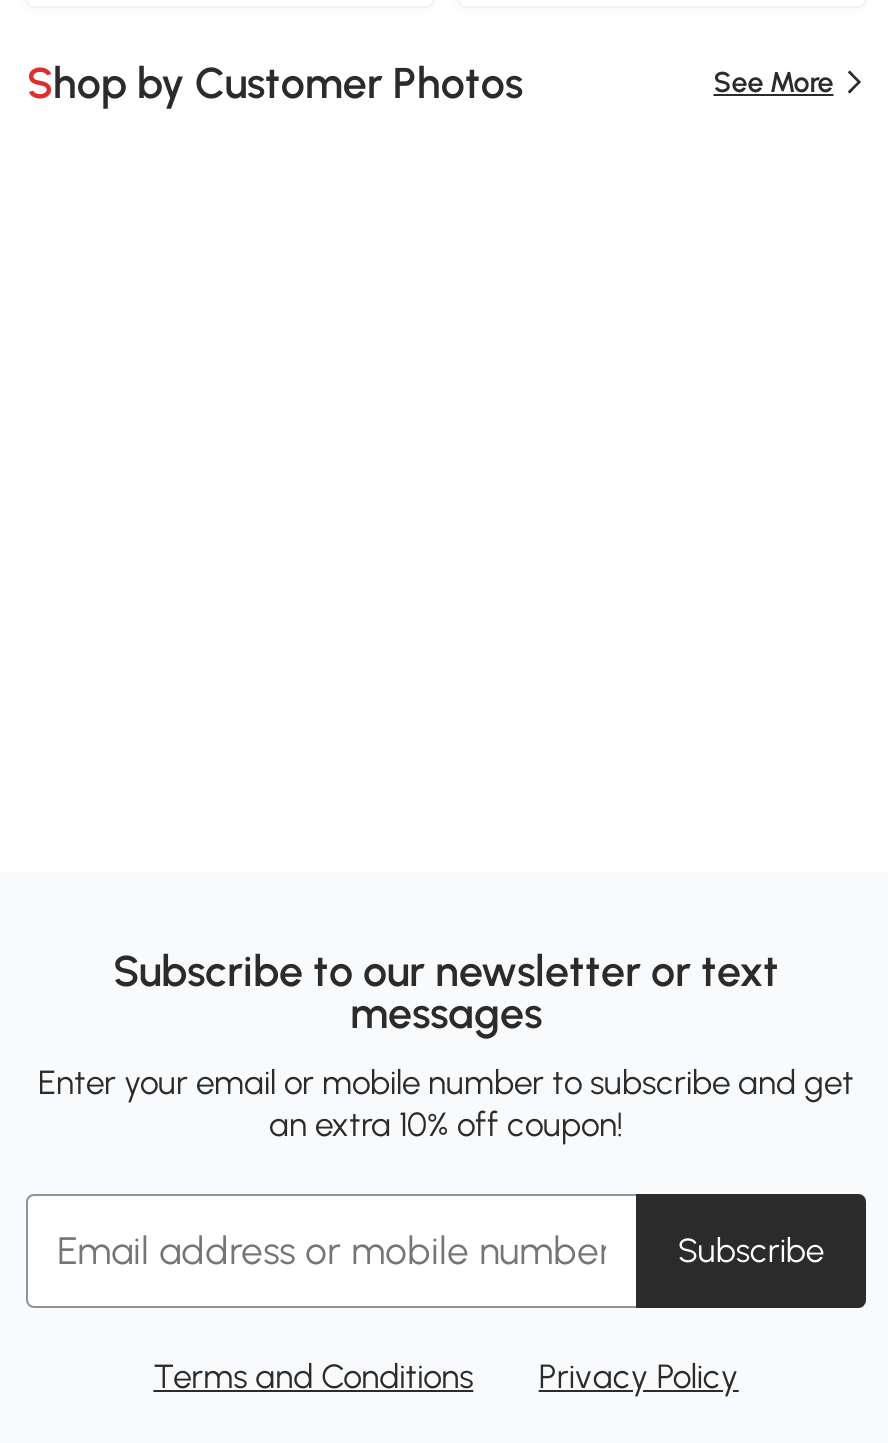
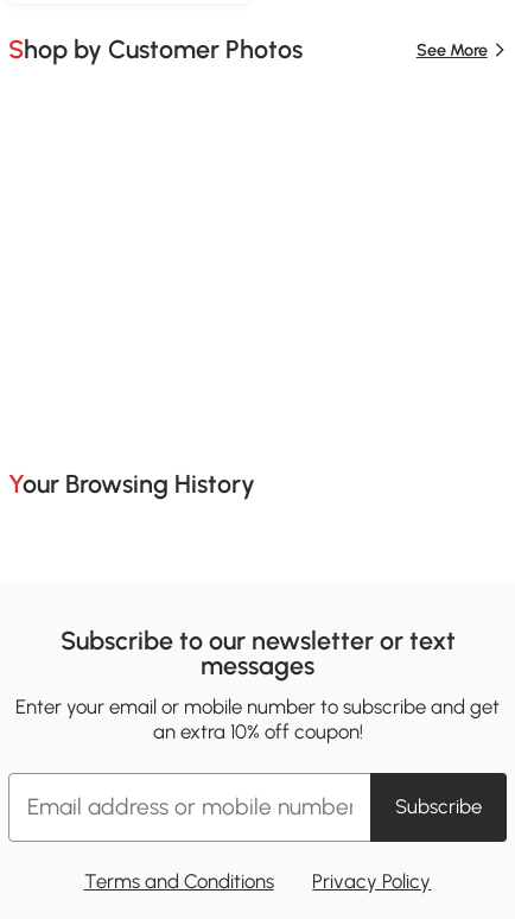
none -> [23,469,255,498] Your Browsing History

